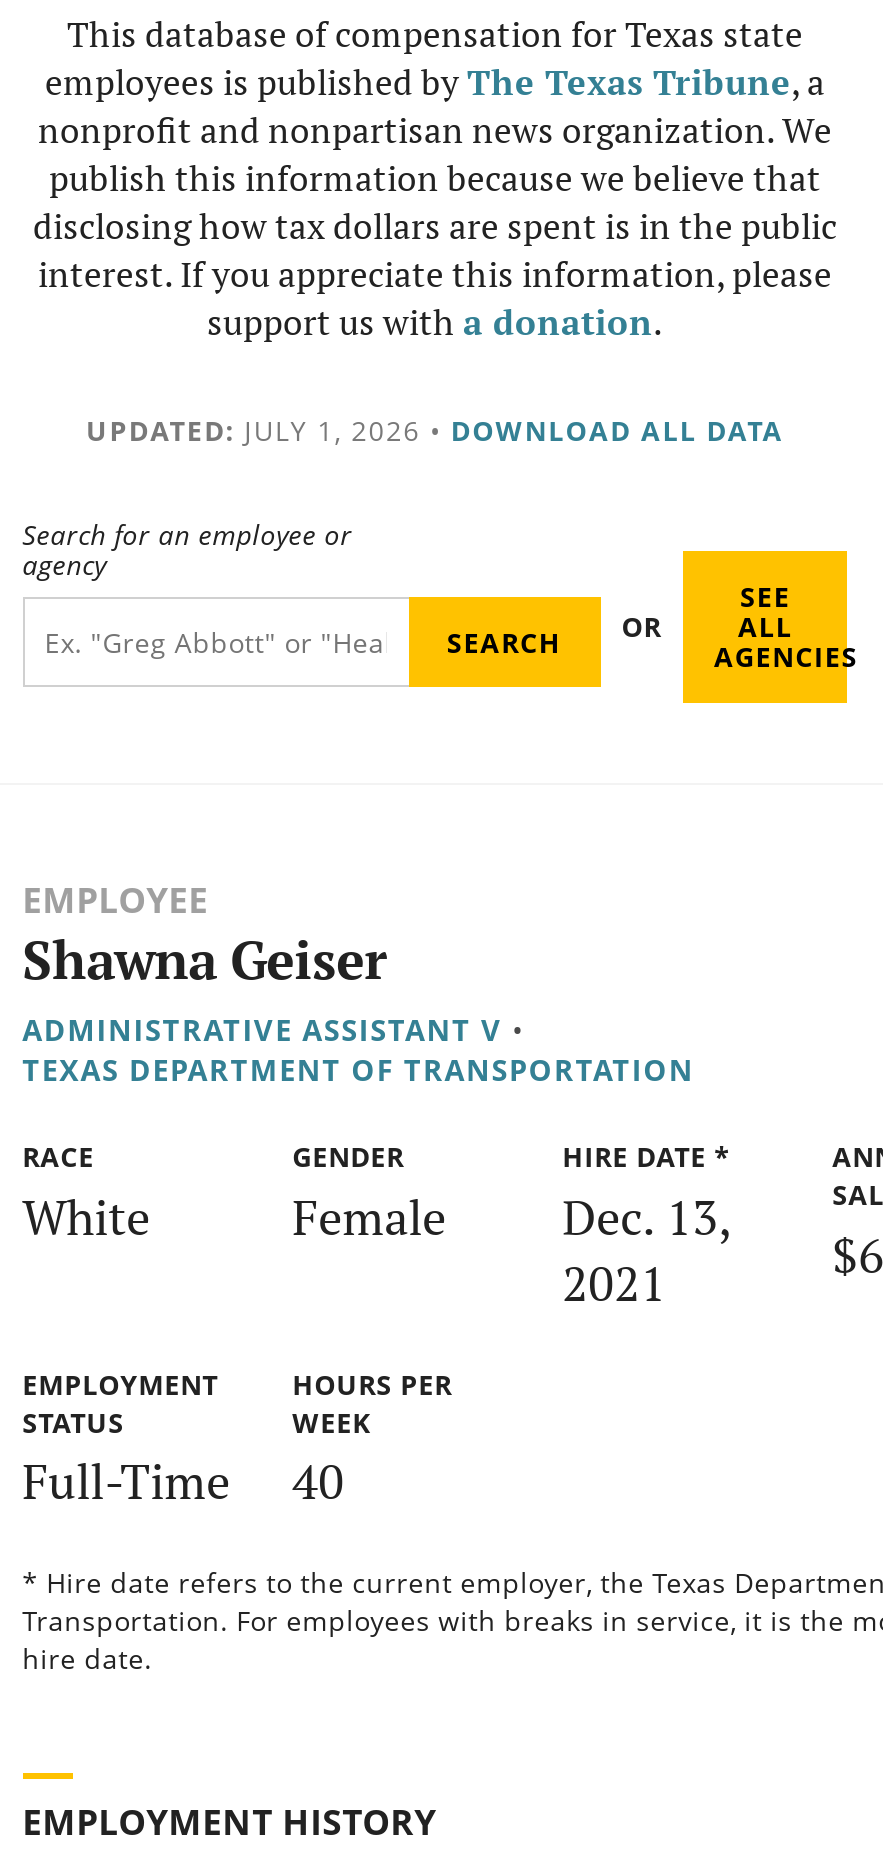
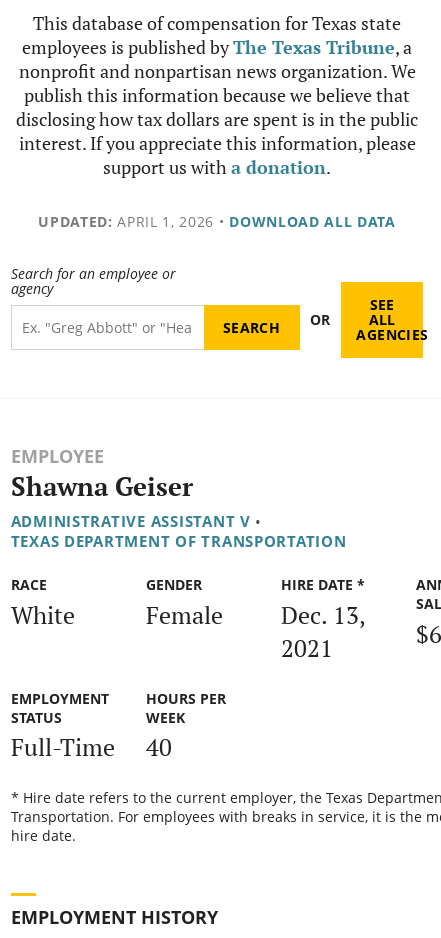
[86,411,784,449] UPDATED: JULY 1, 2026 • DOWNLOAD ALL DATA -> [38,212,396,231] UPDATED: APRIL 1, 2026 • DOWNLOAD ALL DATA

